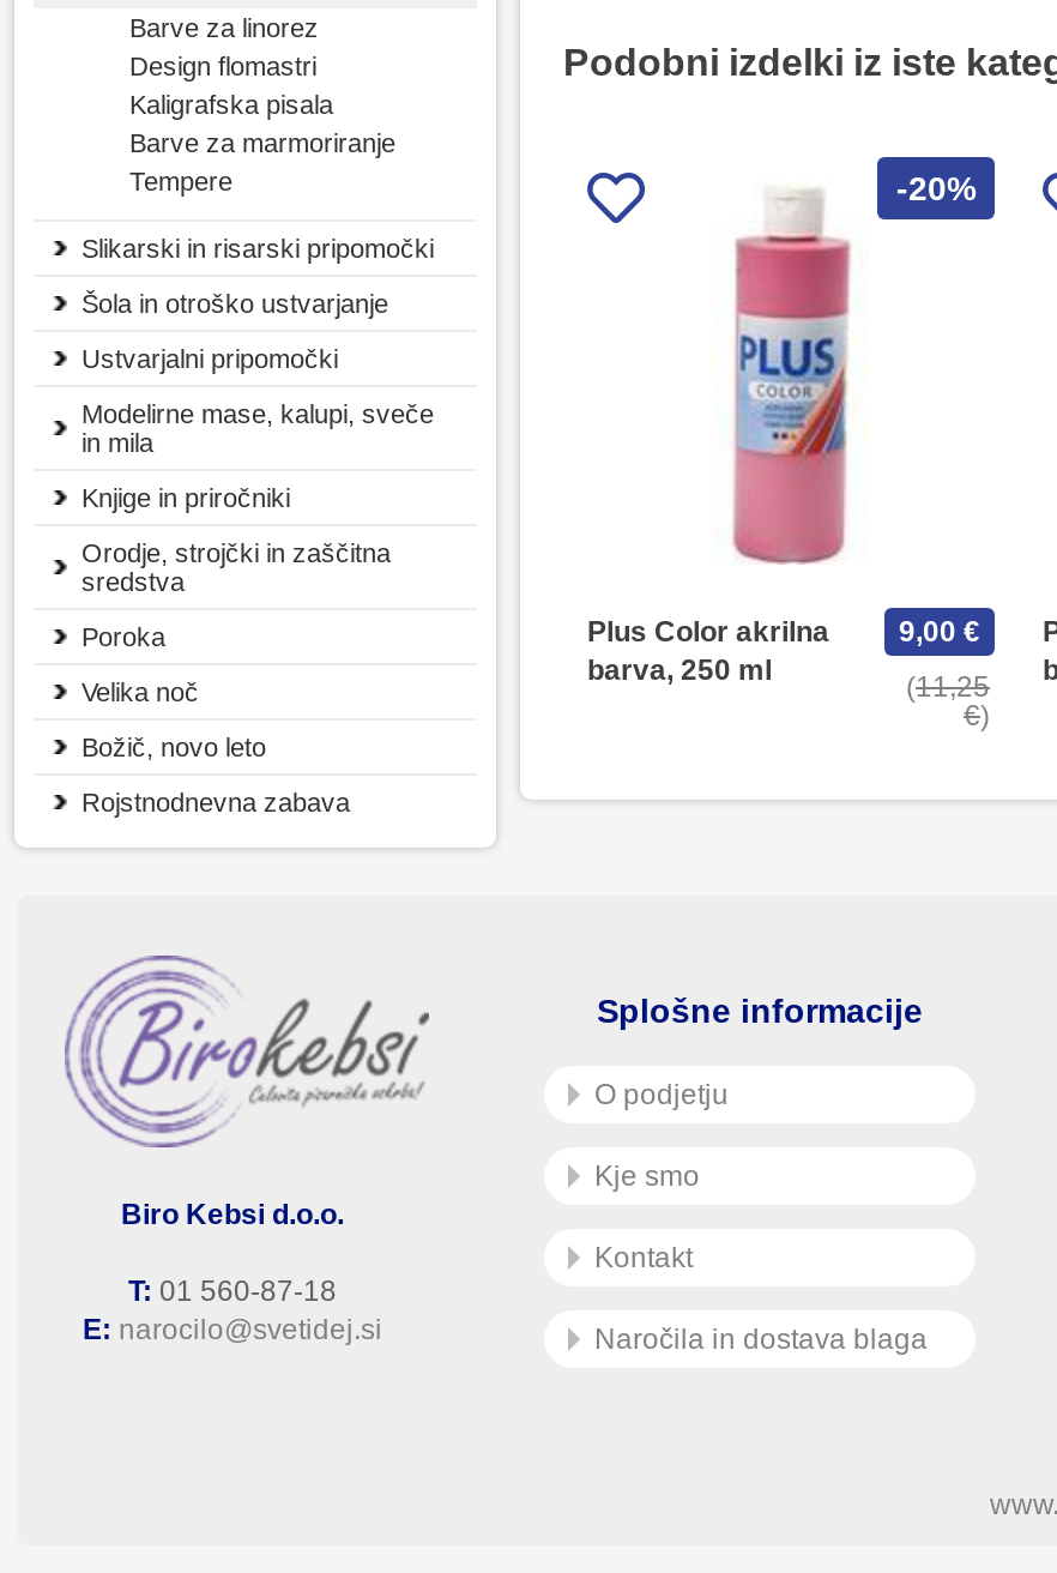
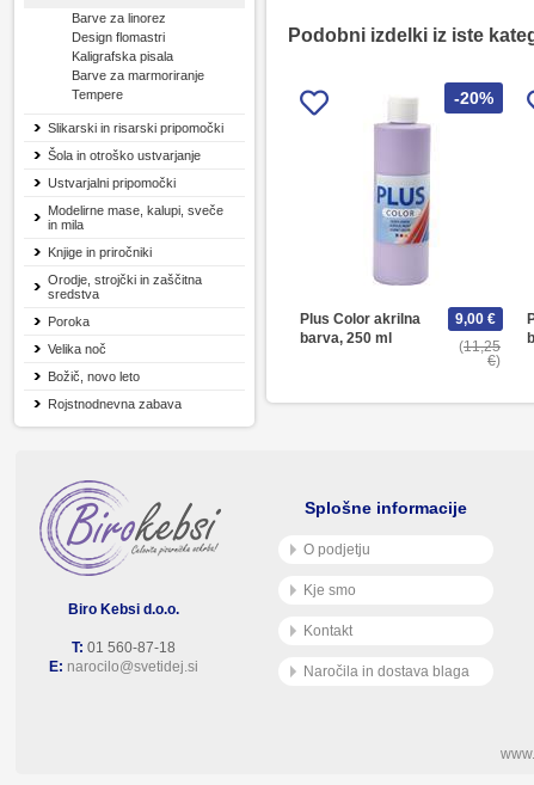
[731,231,851,565] [image] -> [373,121,431,286] [image]

